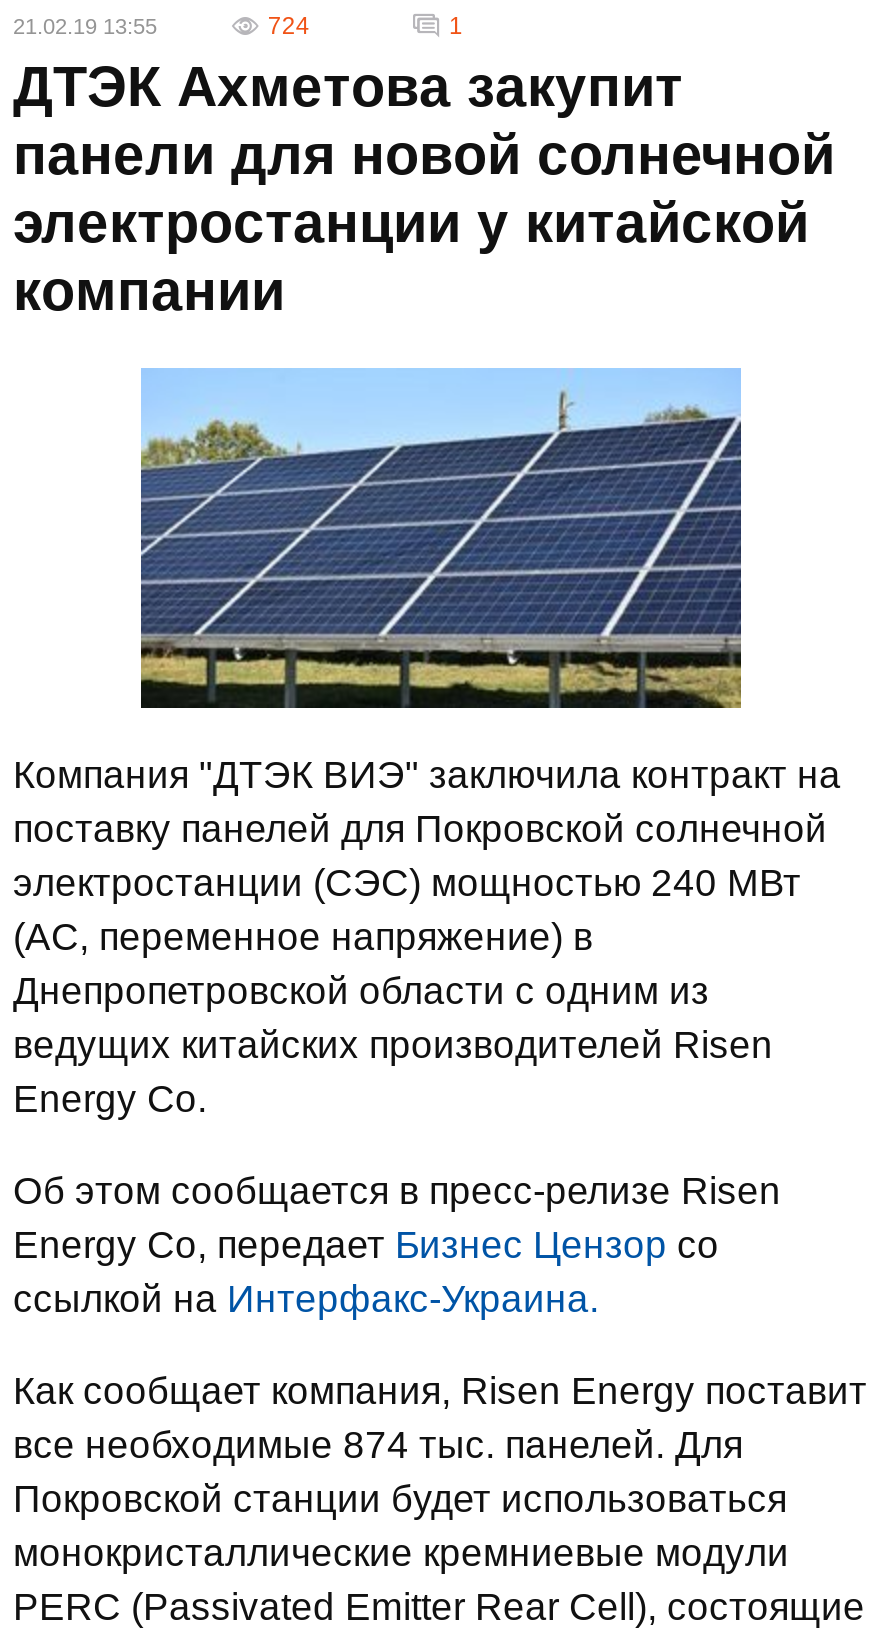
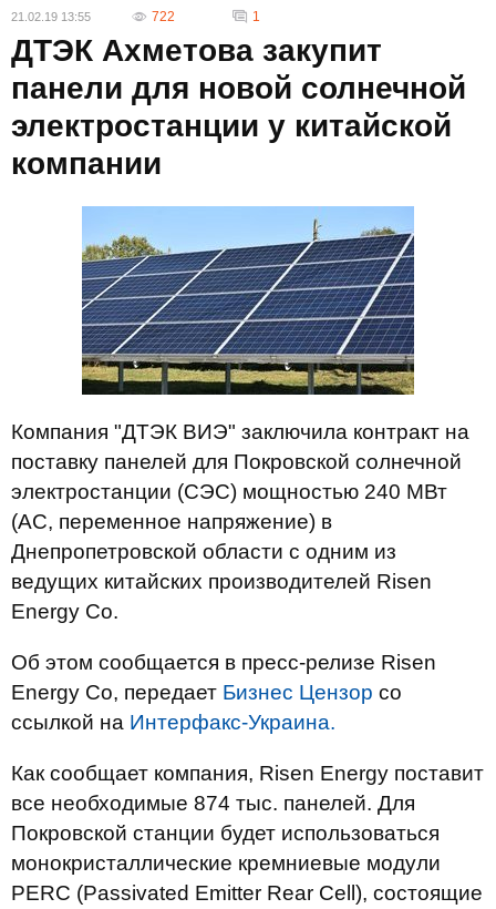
[268,12,310,40] 724 -> [152,9,175,24] 722

